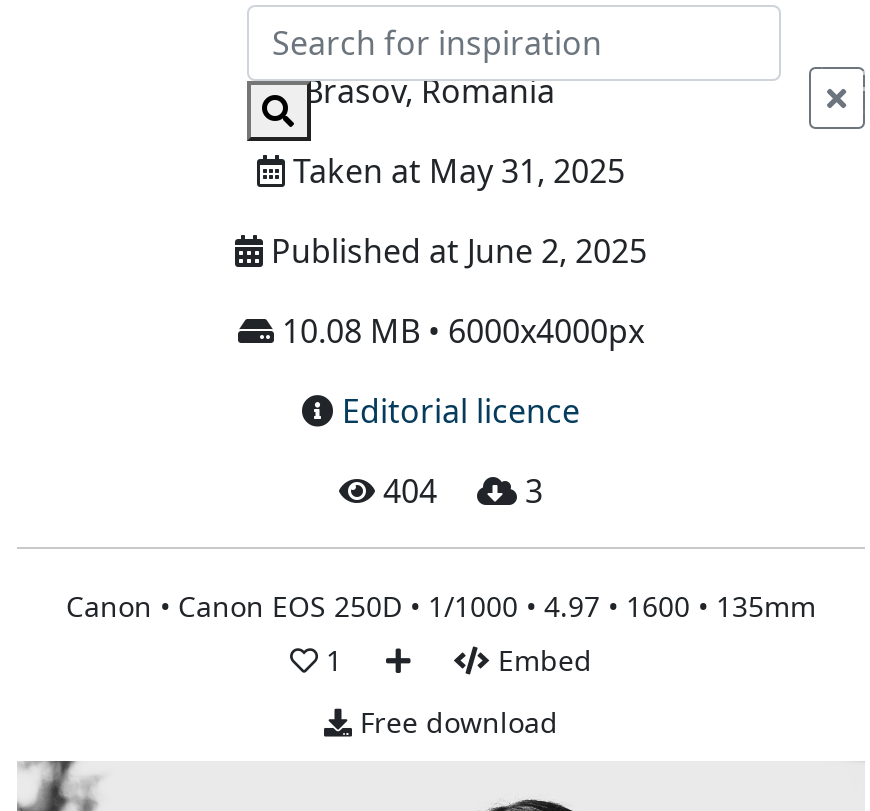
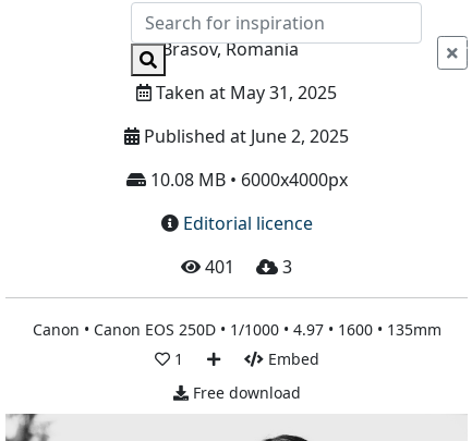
[375,469,543,513] 404 3 -> [201,255,292,279] 401 3

